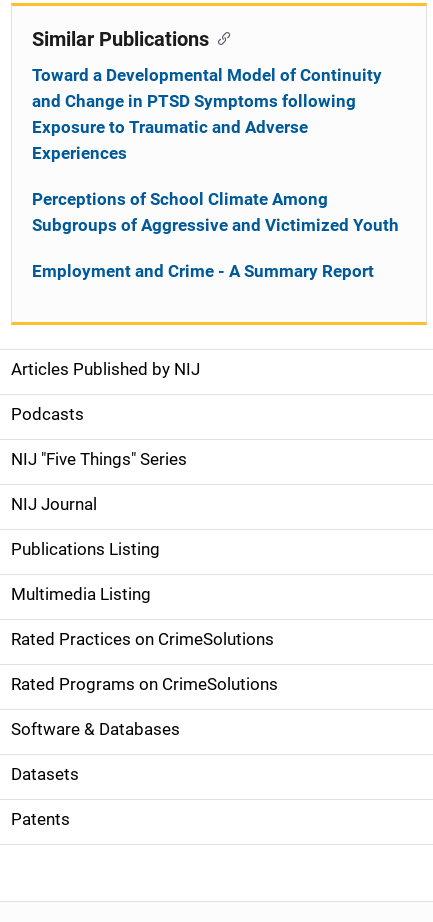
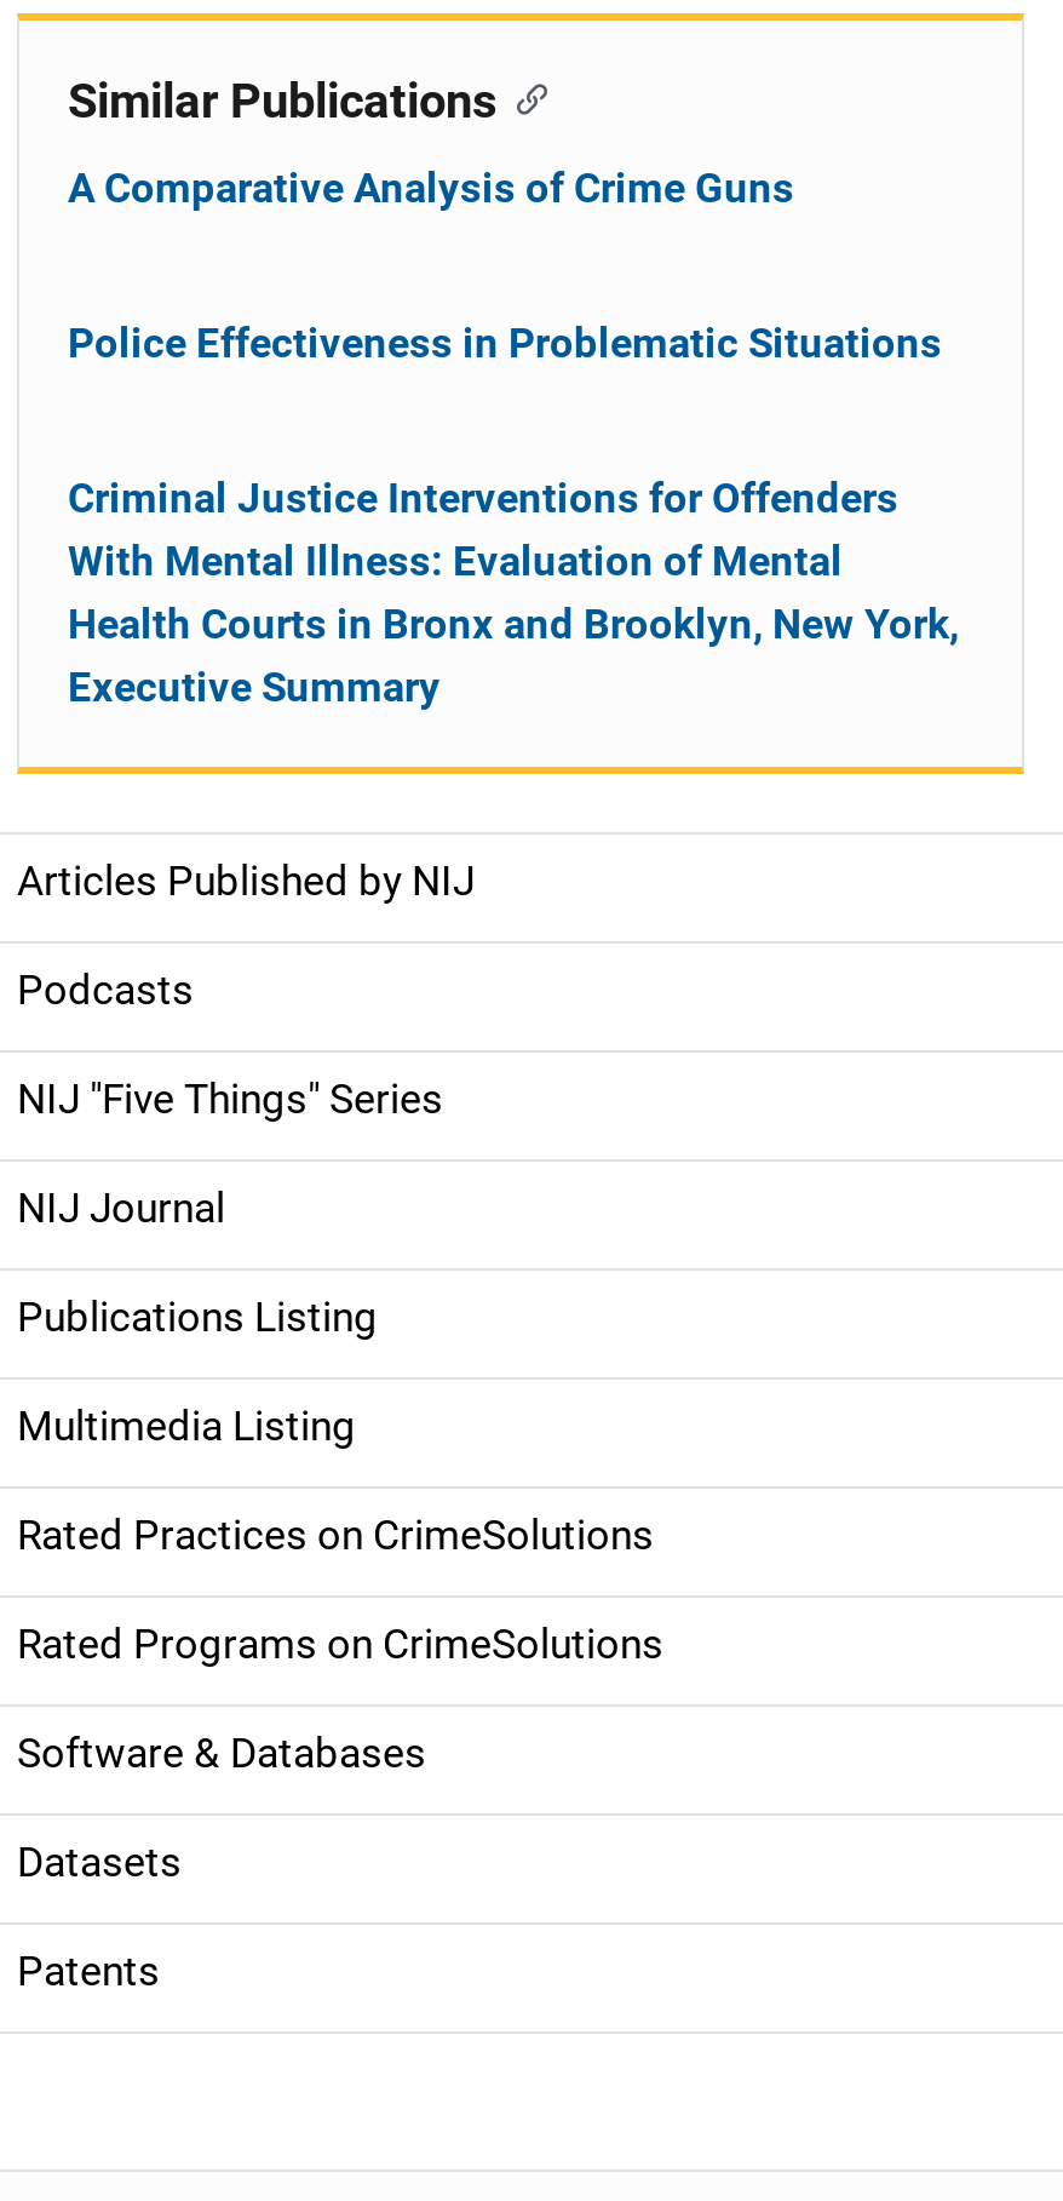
[32,65,382,163] Toward a Developmental Model of Continuity | and Change in PTSD Symptoms following | Exposure to Traumatic and Adverse | Experiences -> [68,164,794,212] A Comparative Analysis of Crime Guns
[32,189,399,235] Perceptions of School Climate Among | Subgroups of Aggressive and Victimized Youth -> [68,319,942,367] Police Effectiveness in Problematic Situations
[32,261,374,281] Employment and Crime - A Summary Report -> [68,474,959,711] Criminal Justice Interventions for Offenders | With Mental Illness: Evaluation of Mental | Health Courts in Bronx and Brooklyn, New York, | Executive Summary

